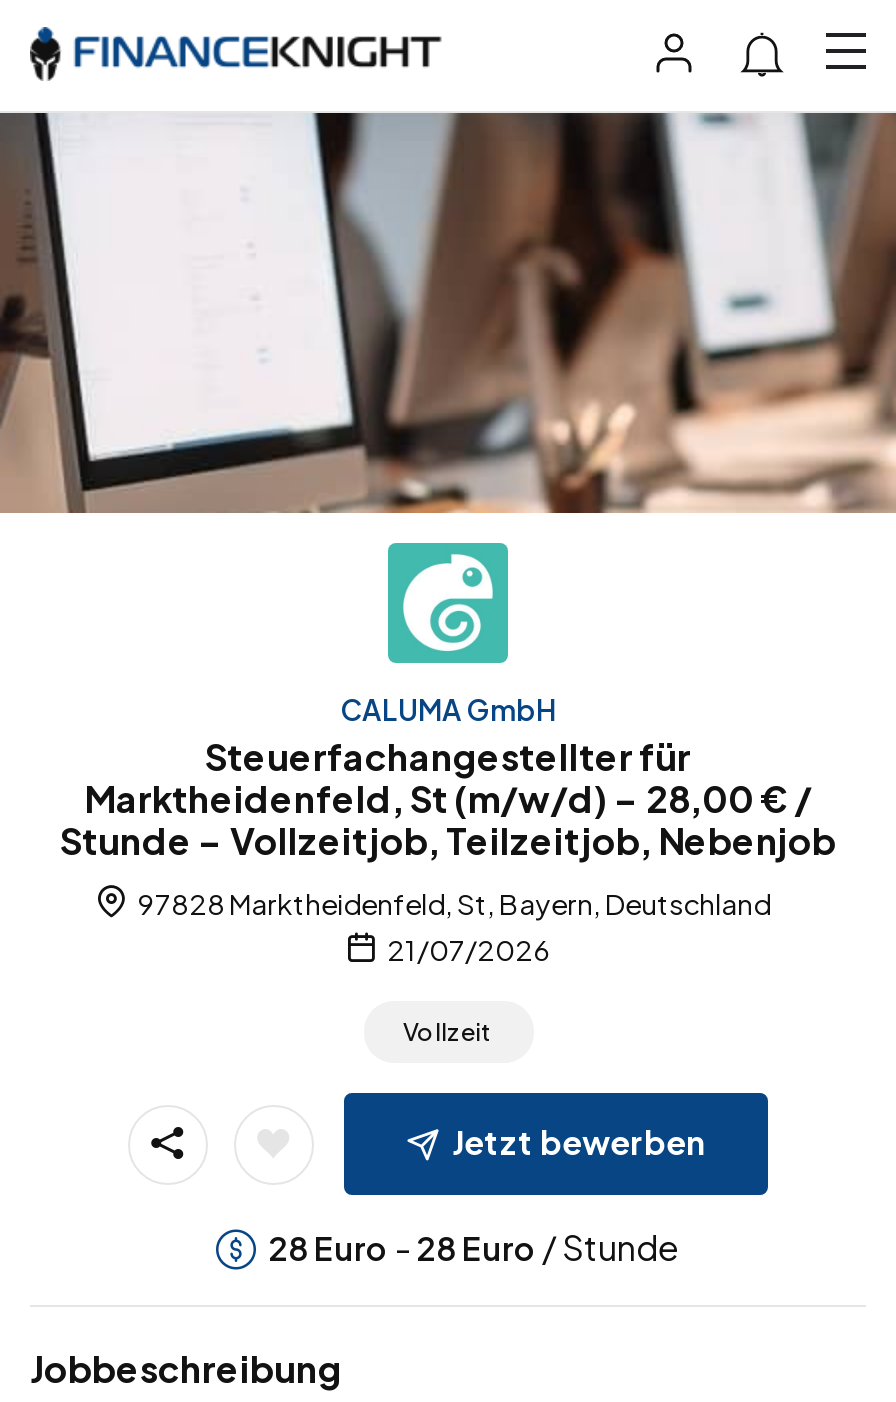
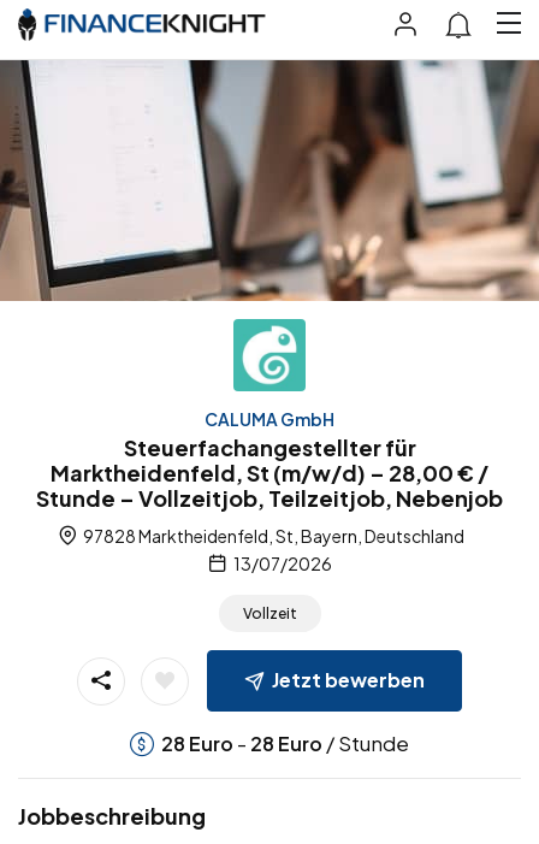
[383,931,551,967] 21/07/2026 -> [230,553,331,575] 13/07/2026

